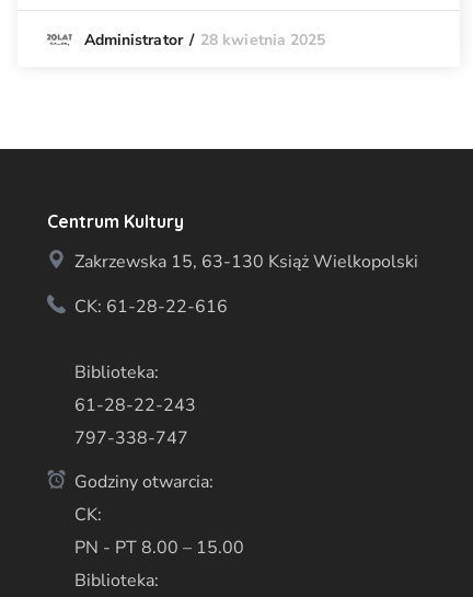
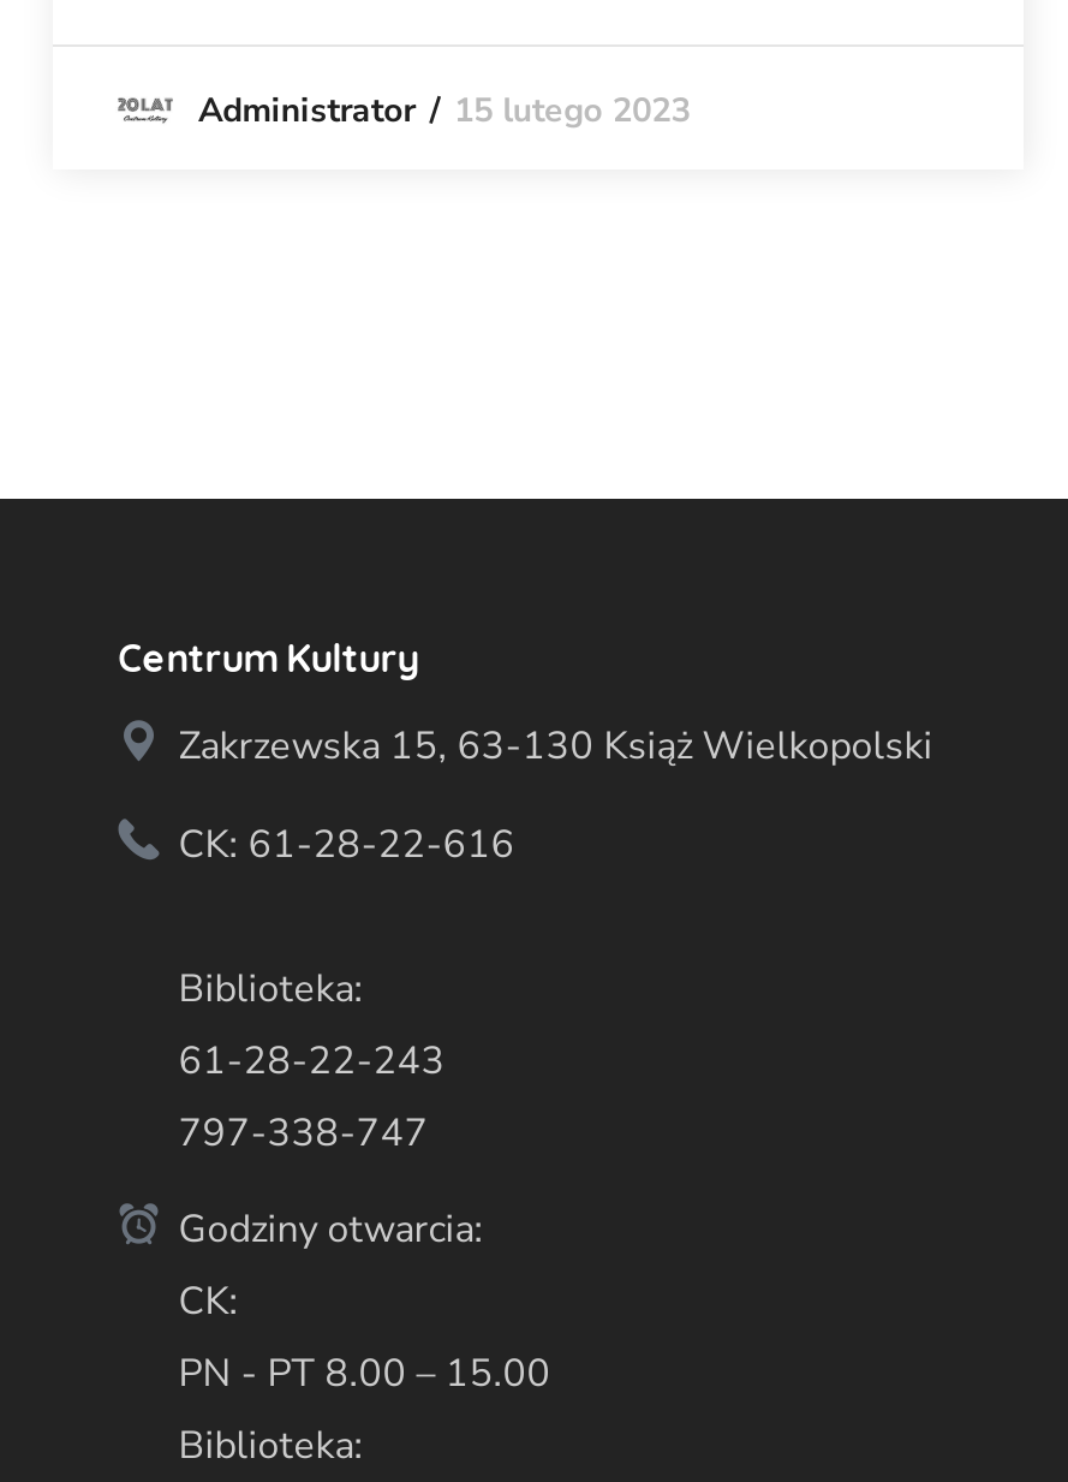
[84,29,326,50] Administrator 28 kwietnia 2025 -> [198,87,690,133] Administrator 15 lutego 2023

